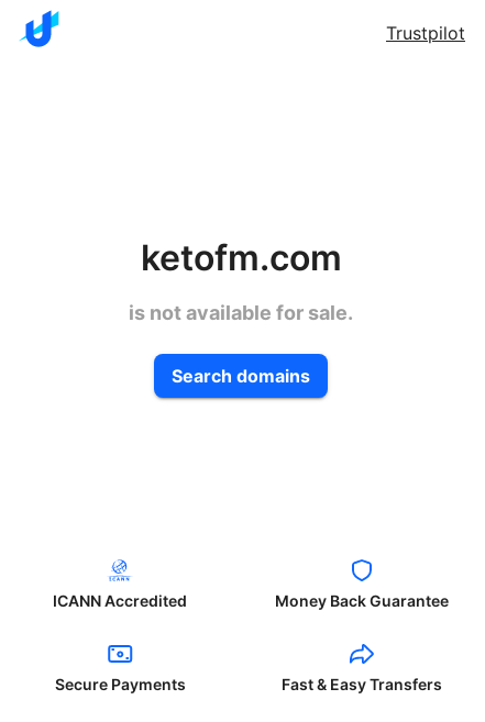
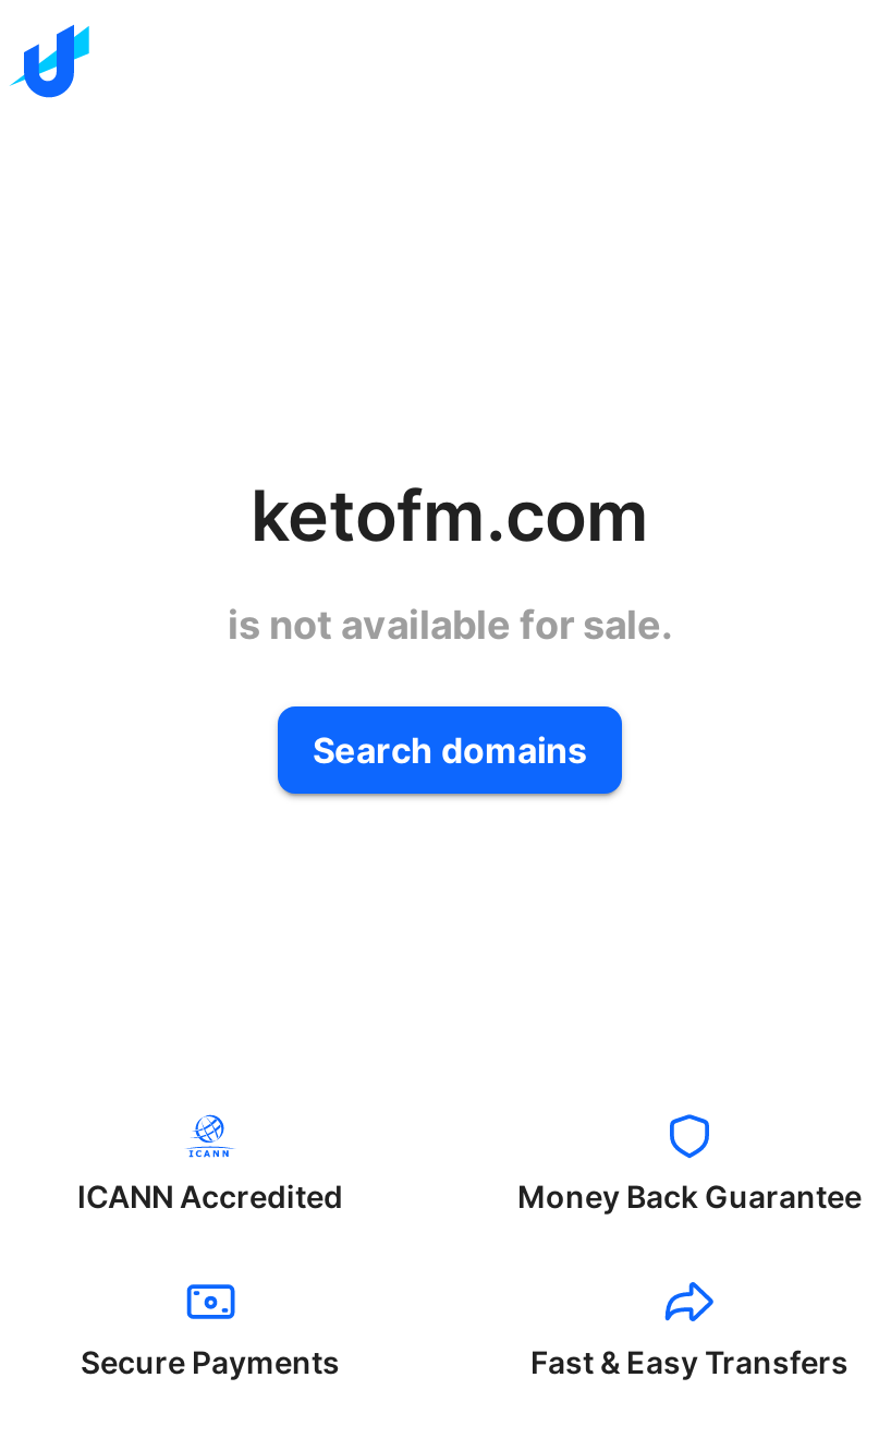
[386,22,465,44] Trustpilot -> none

